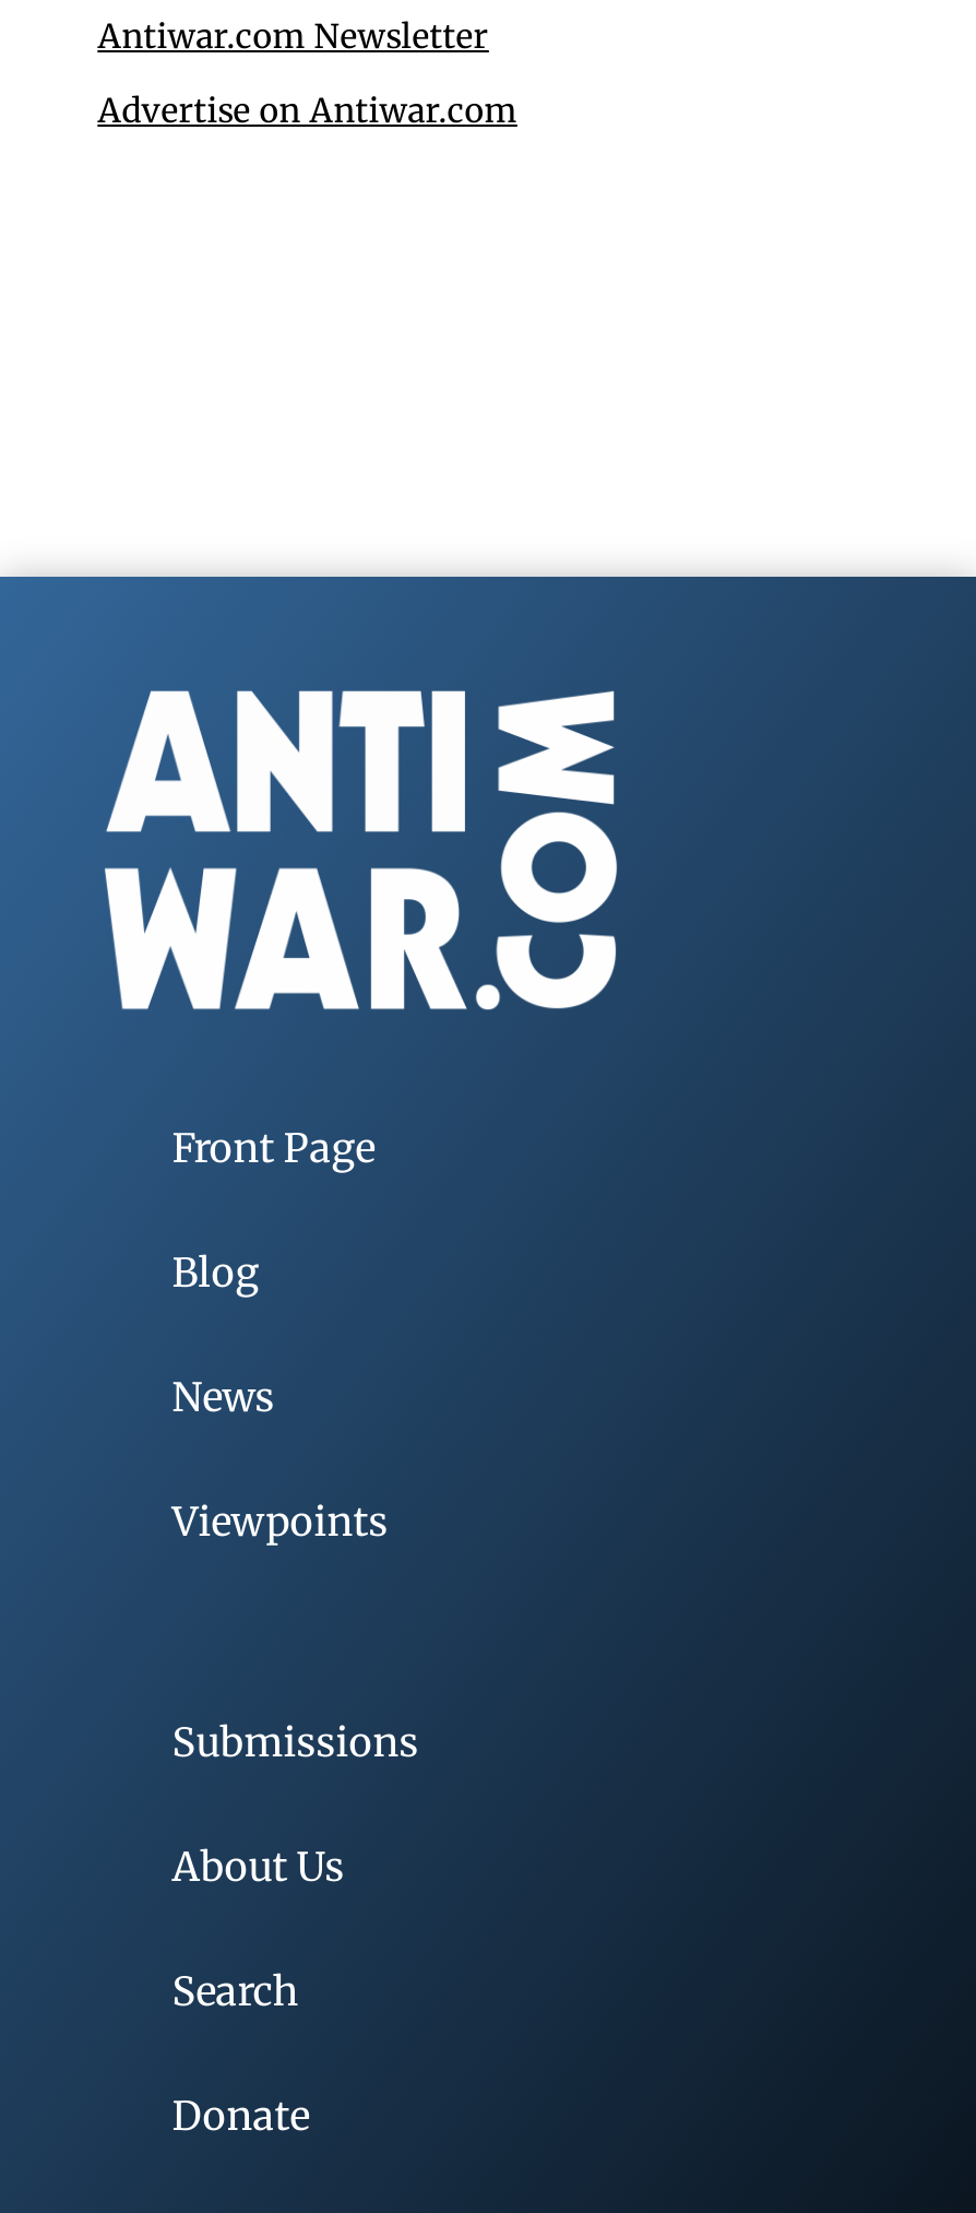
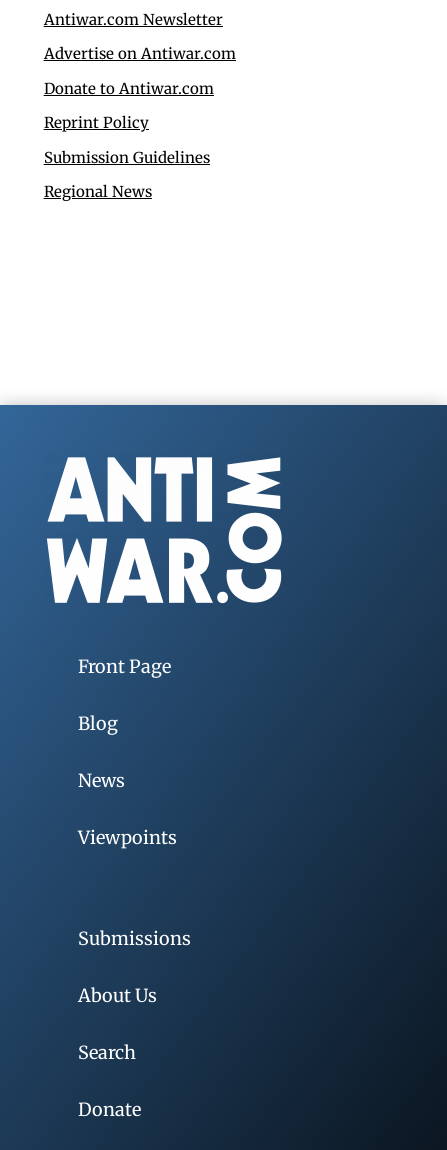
none -> [44,79,214,201] Donate to Antiwar.com | Reprint Policy | Submission Guidelines | Regional News

